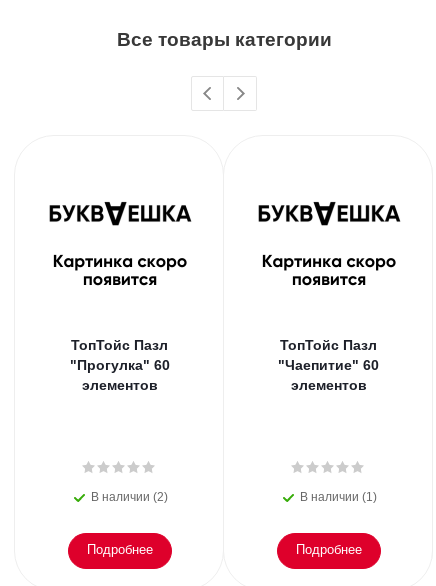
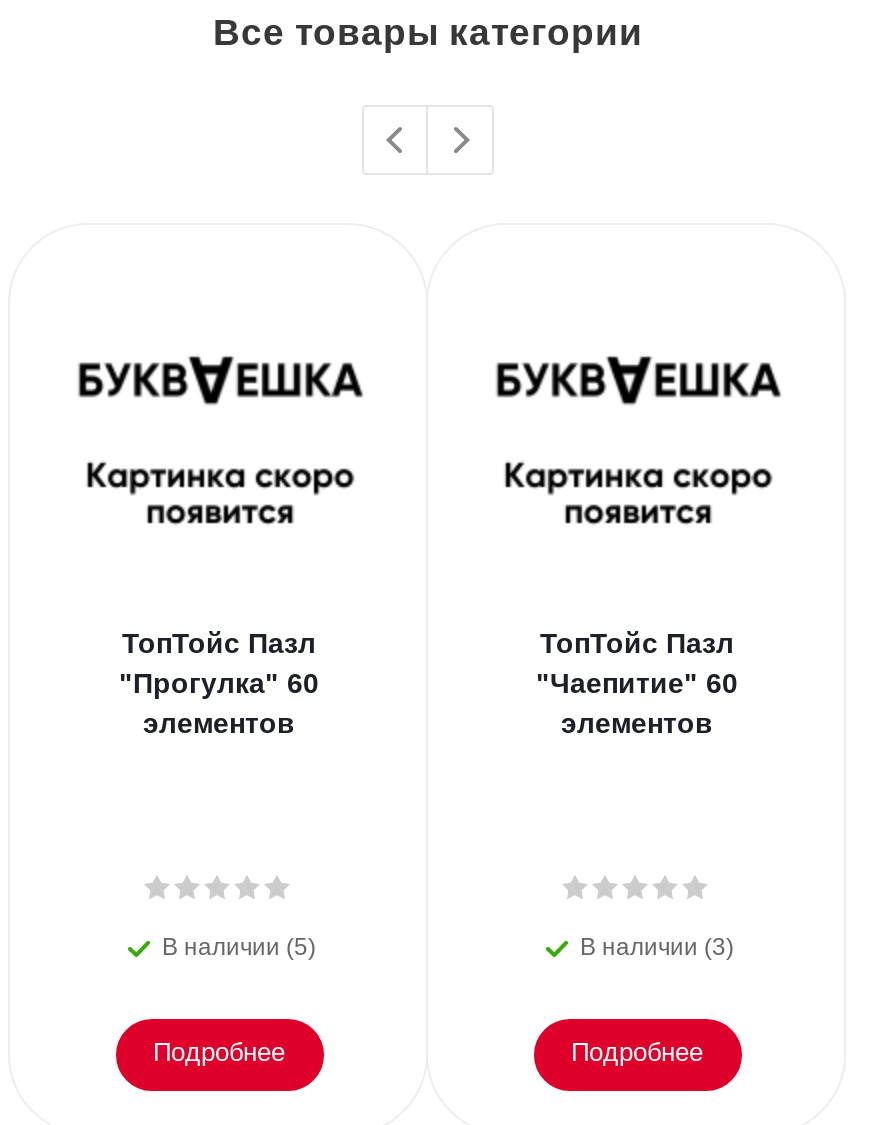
[91,490,168,504] В наличии (2) -> [162,933,316,961] В наличии (5)
[300,490,377,504] В наличии (1) -> [580,933,734,961] В наличии (3)

